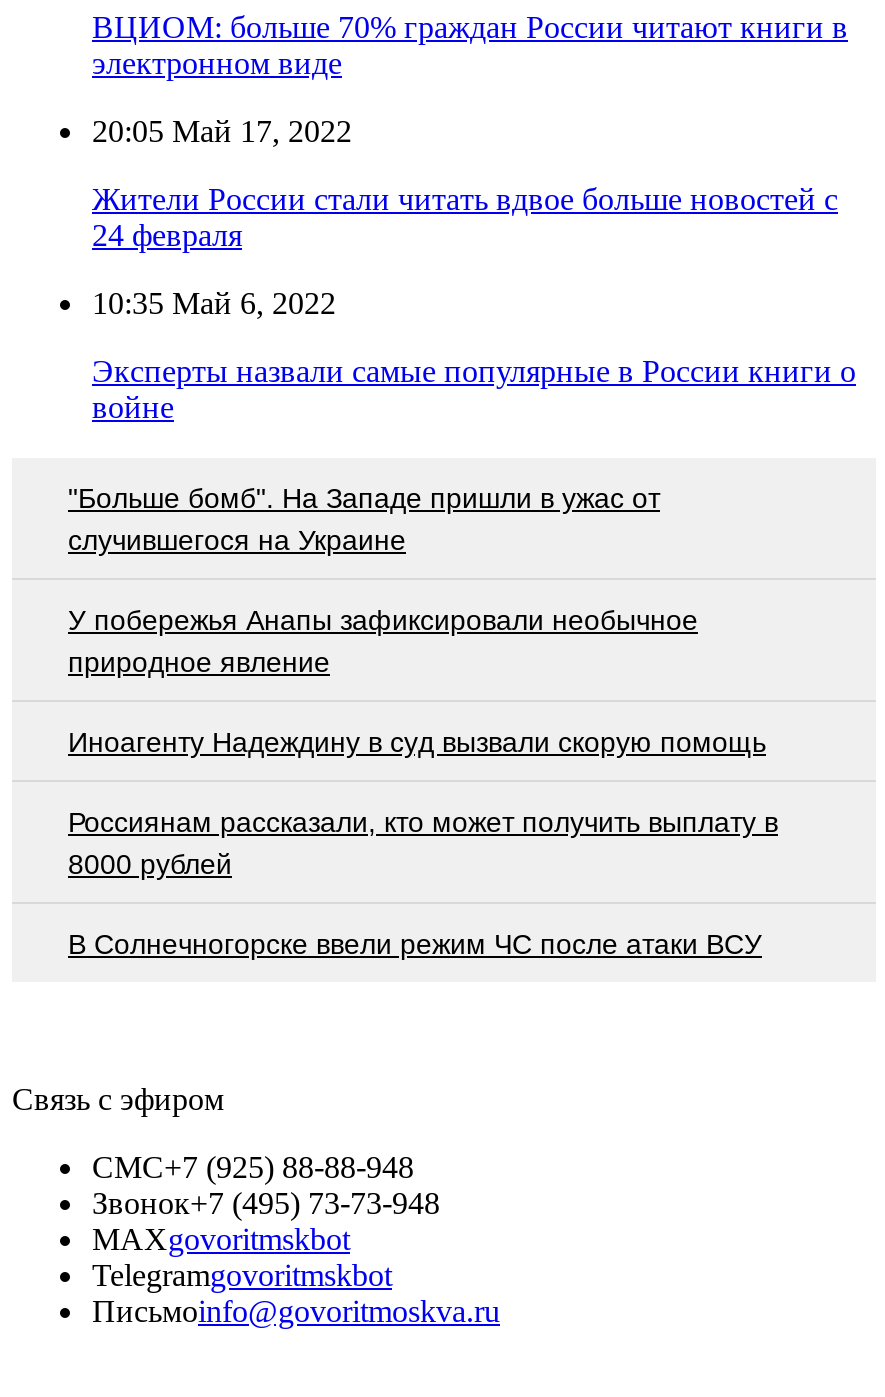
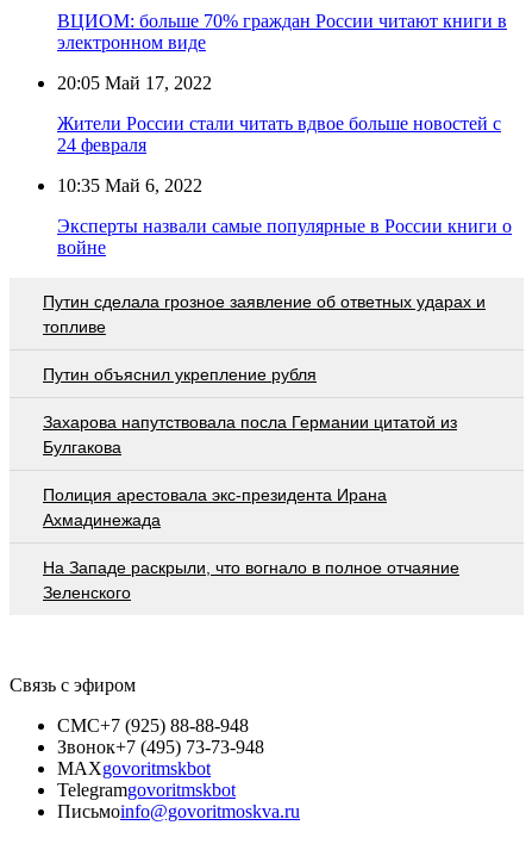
[68,482,660,556] "Больше бомб". На Западе пришли в ужас от | случившегося на Украине -> [43,292,486,336] Путин сделала грозное заявление об ответных ударах и | топливе
[68,604,698,678] У побережья Анапы зафиксировали необычное | природное явление -> [43,364,317,383] Путин объяснил укрепление рубля
[68,726,766,758] Иноагенту Надеждину в суд вызвали скорую помощь -> [43,412,457,456] Захарова напутствовала посла Германии цитатой из | Булгакова
[68,806,778,880] Россиянам рассказали, кто может получить выплату в | 8000 рублей -> [43,485,387,529] Полиция арестовала экс-президента Ирана | Ахмадинежада
[68,928,762,960] В Солнечногорске ввели режим ЧС после атаки ВСУ -> [43,557,459,602] На Западе раскрыли, что вогнало в полное отчаяние | Зеленского

